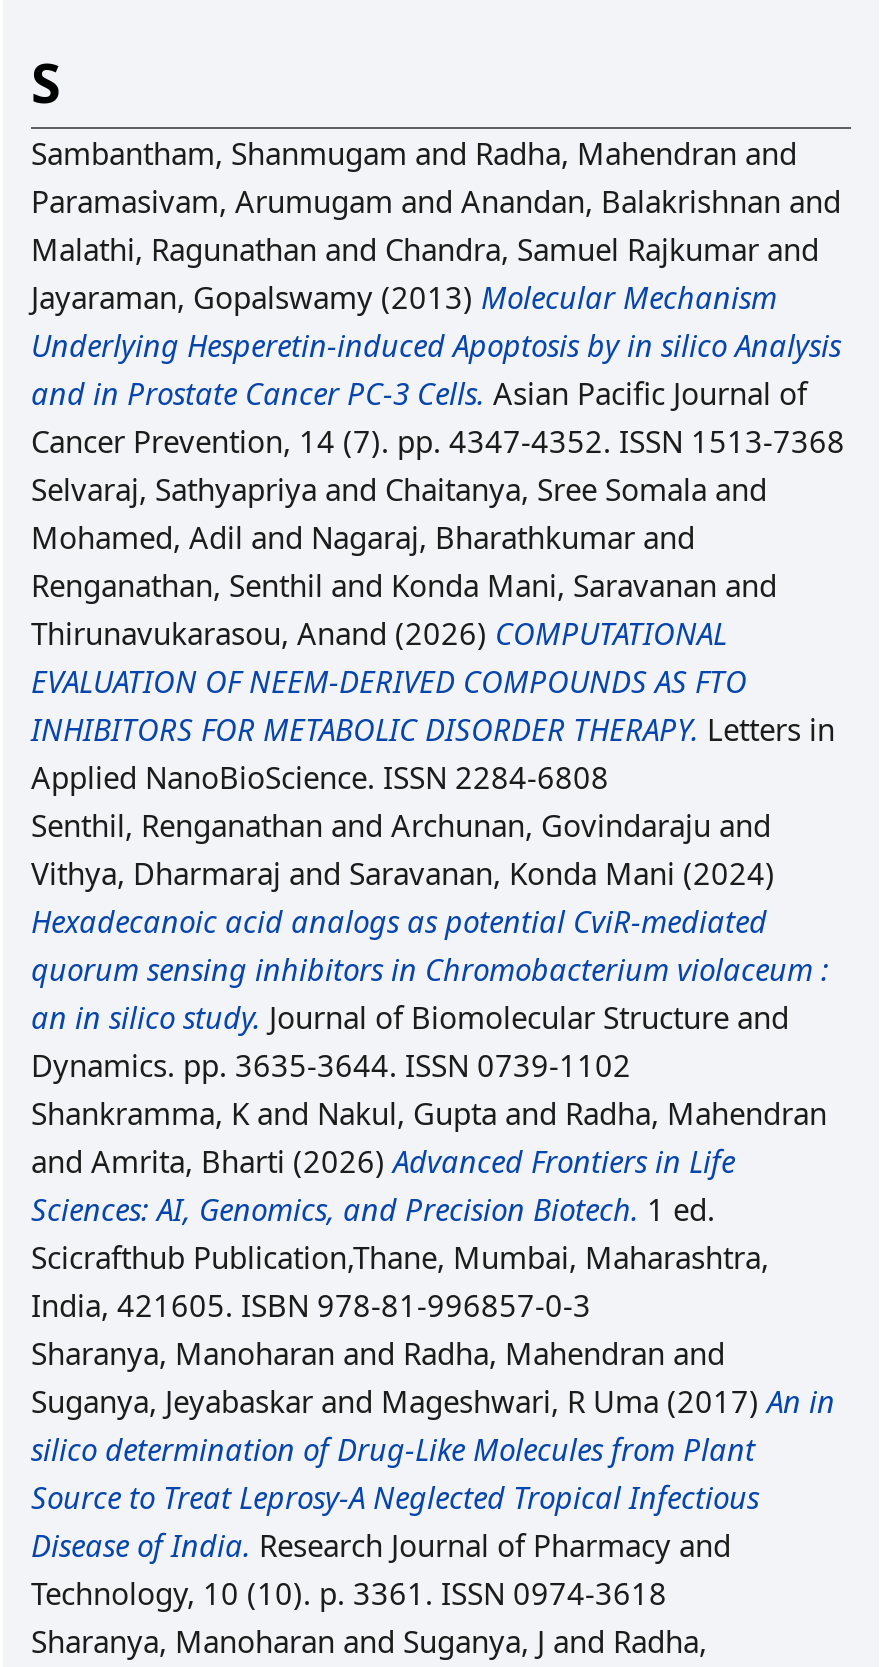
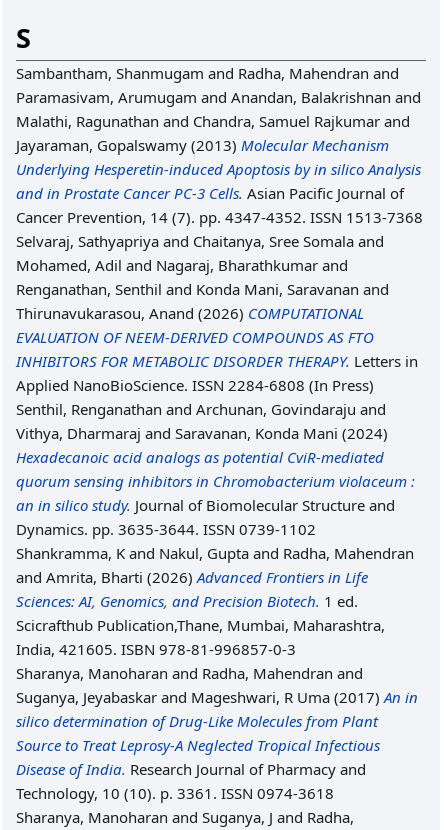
[31,757,609,797] Applied NanoBioScience. ISSN 2284-6808 -> [16,375,374,395] Applied NanoBioScience. ISSN 2284-6808 (In Press)

